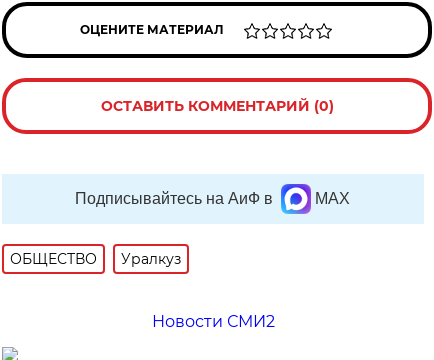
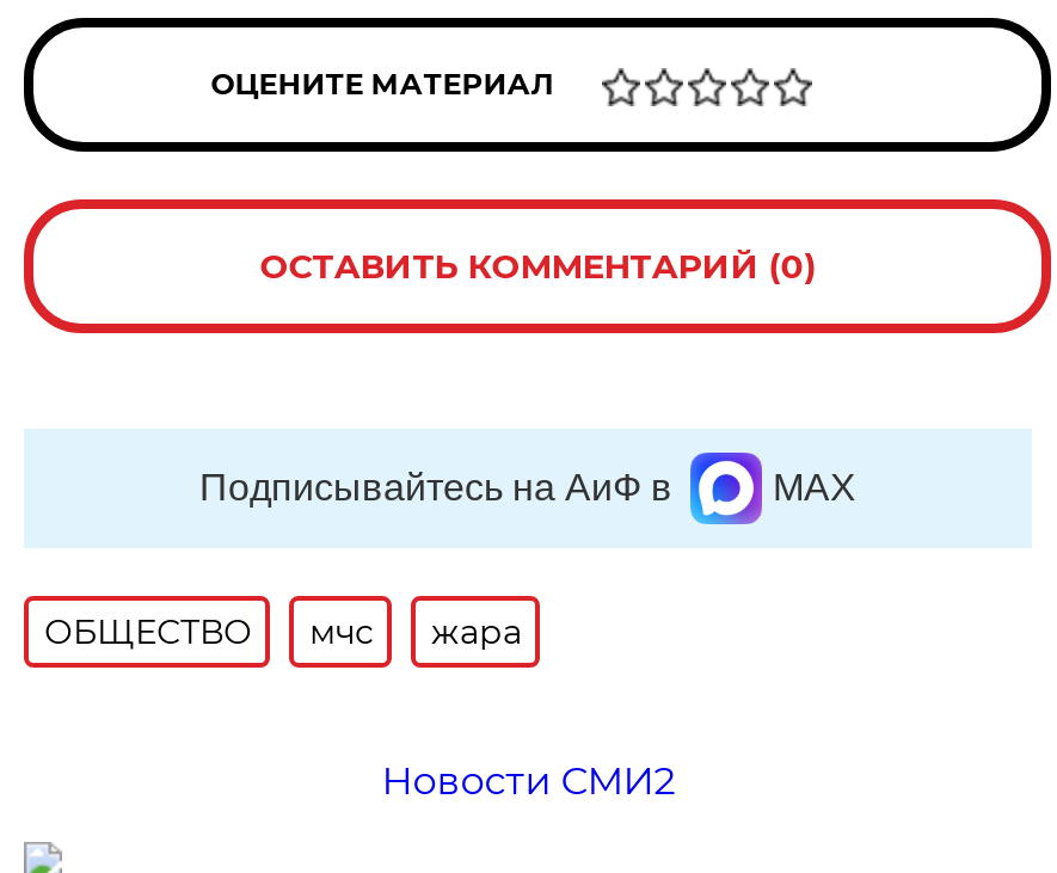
[121,250,181,268] Уралкуз -> [309,610,522,653] мчс | жара

